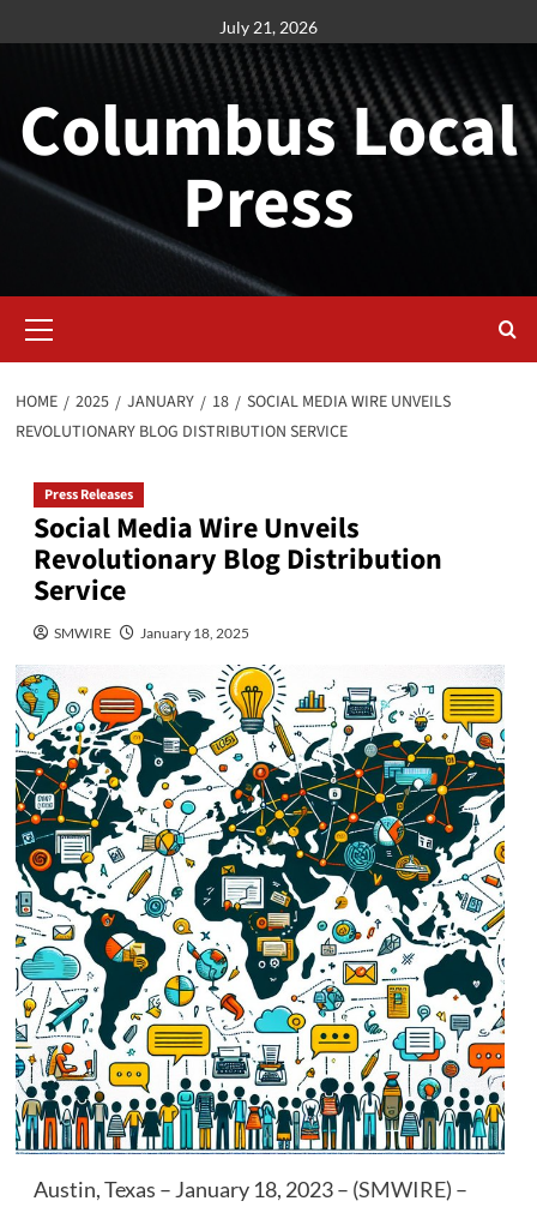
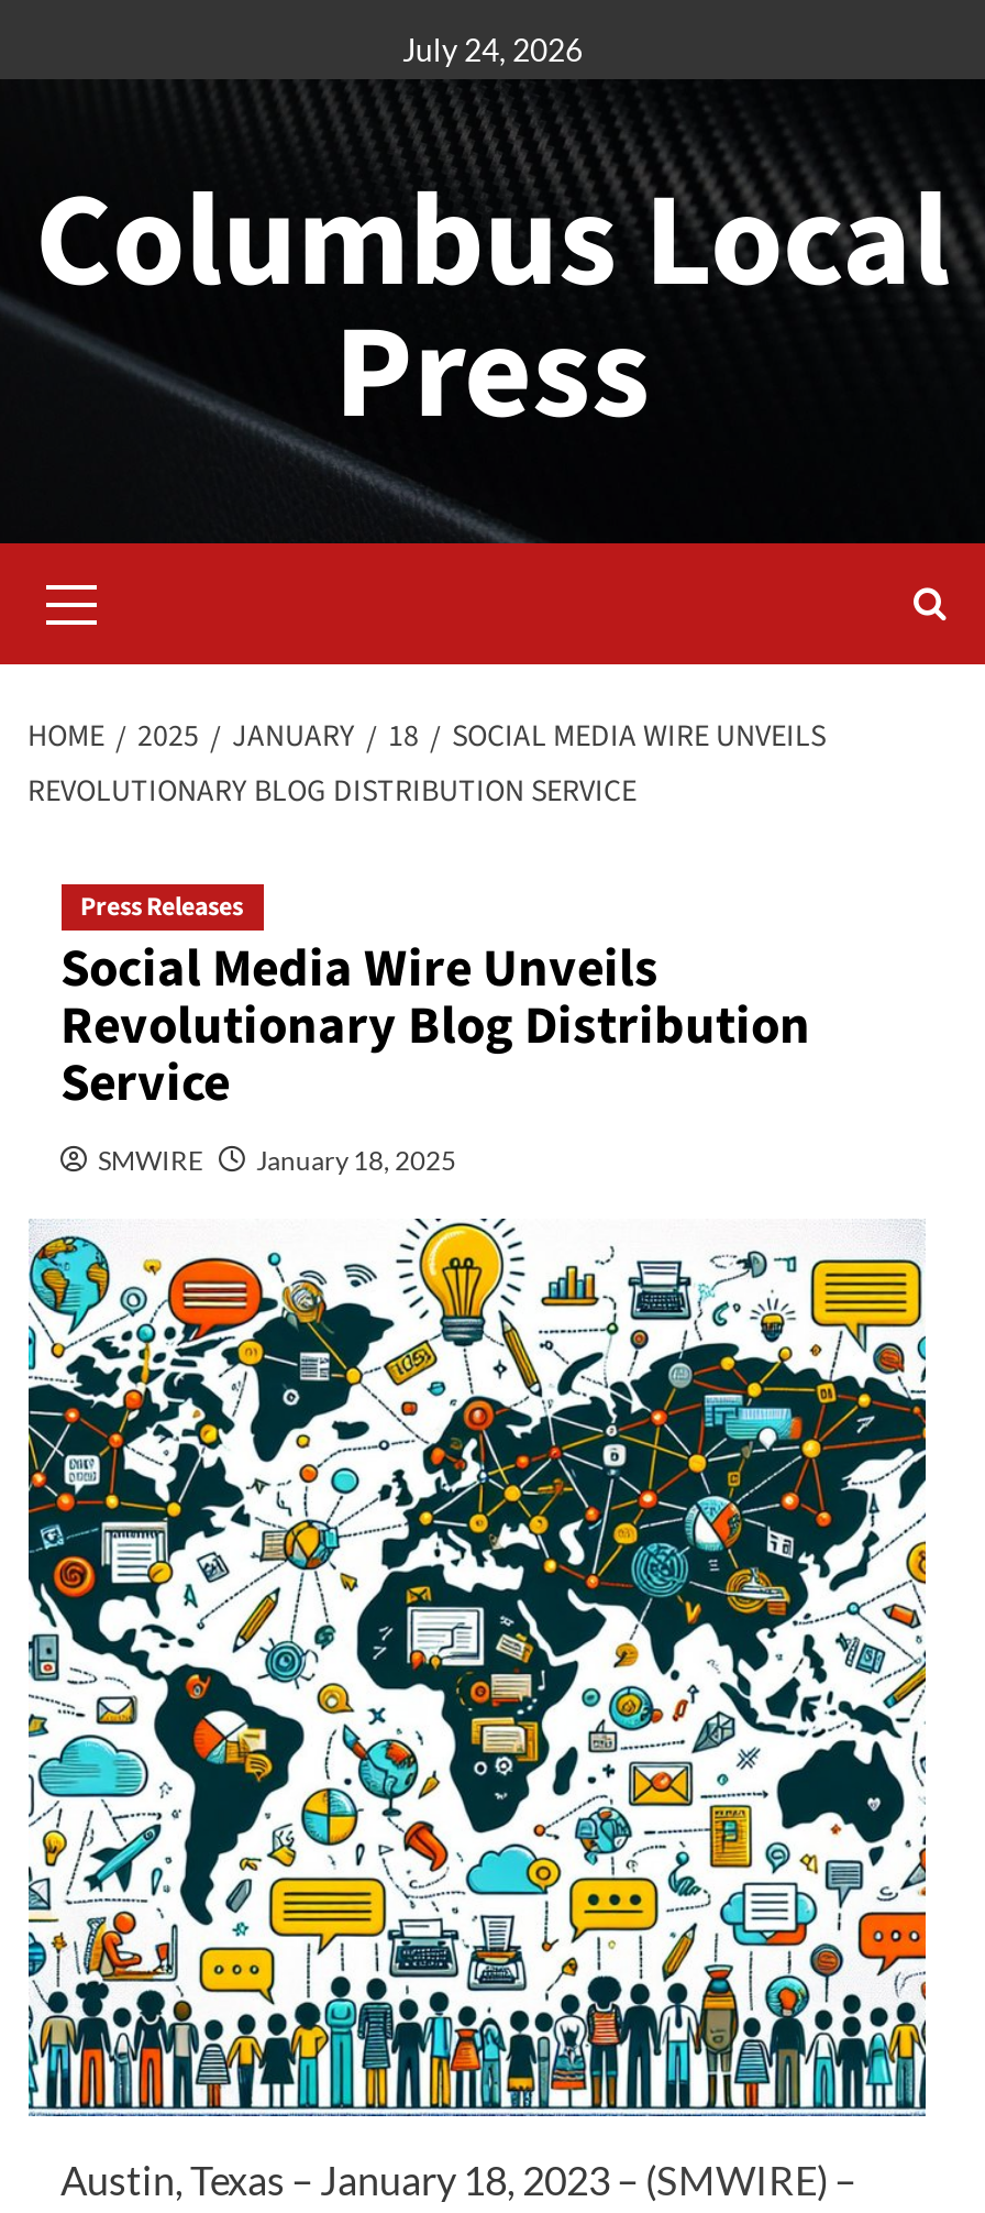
[219,17,318,37] July 21, 2026 -> [402,31,583,68] July 24, 2026

